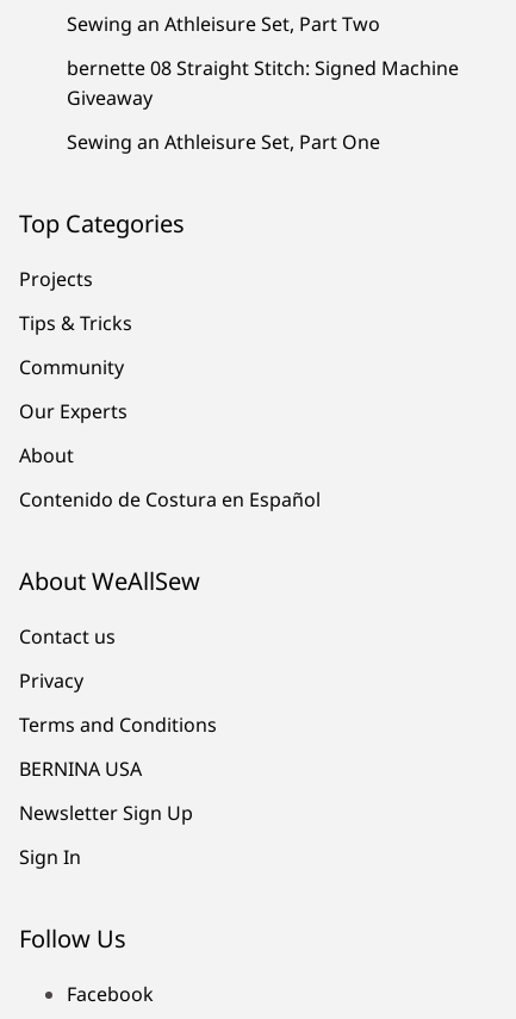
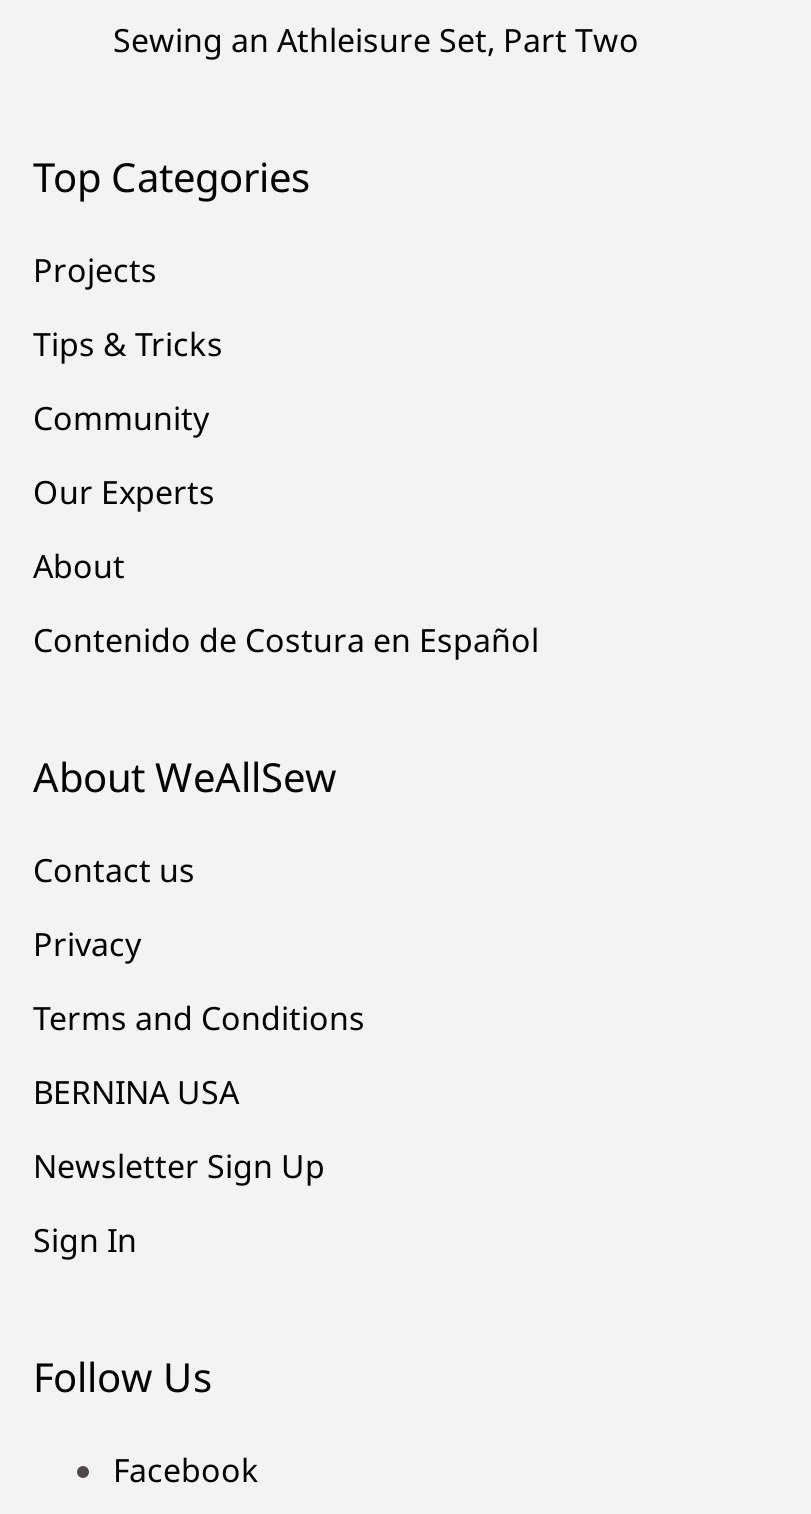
[67,54,459,154] bernette 08 Straight Stitch: Signed Machine | Giveaway | Sewing an Athleisure Set, Part One -> none

